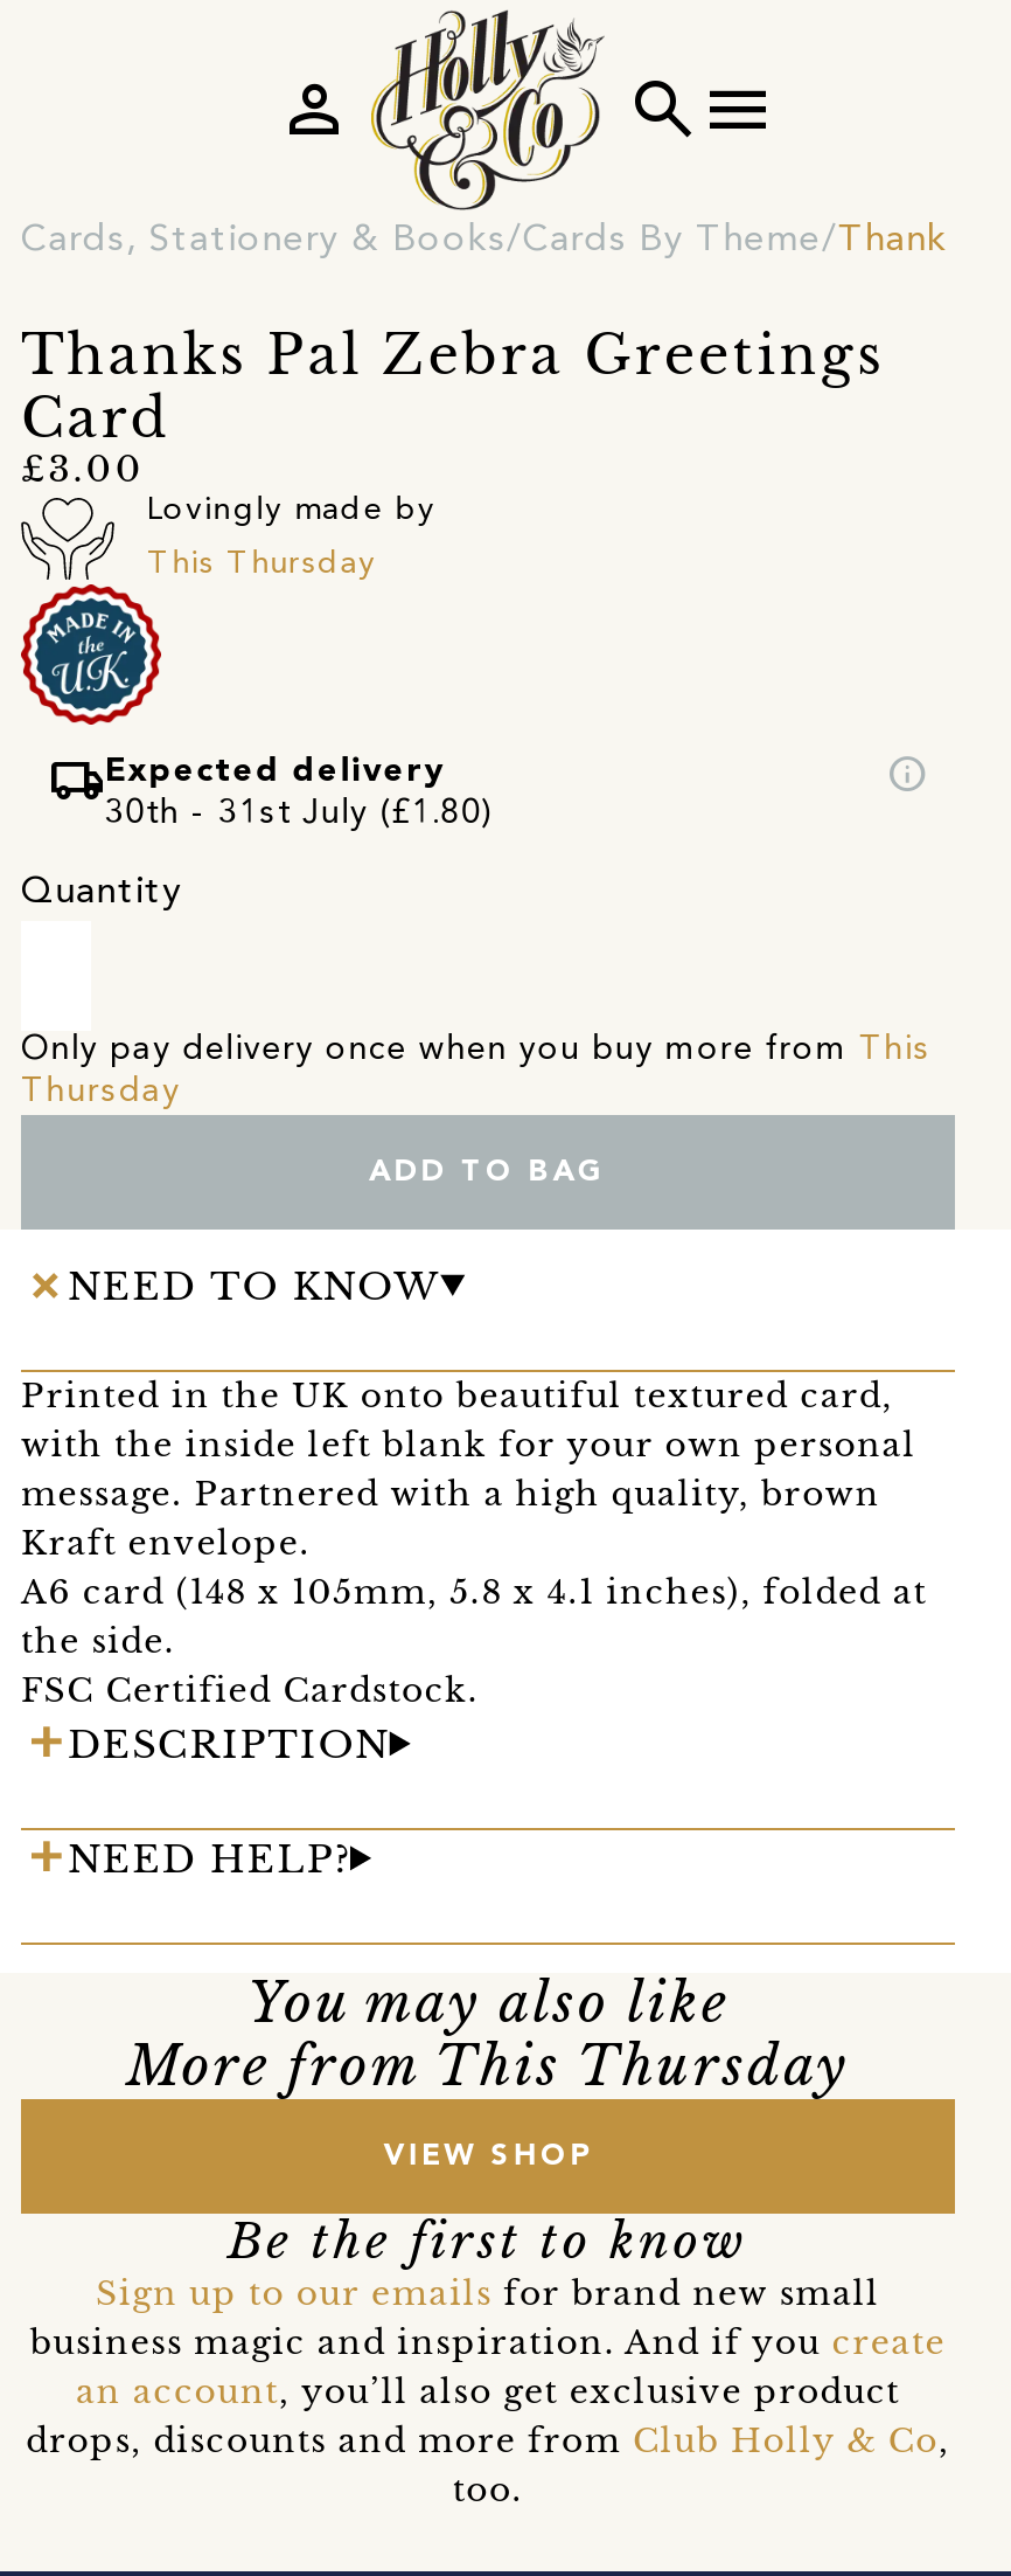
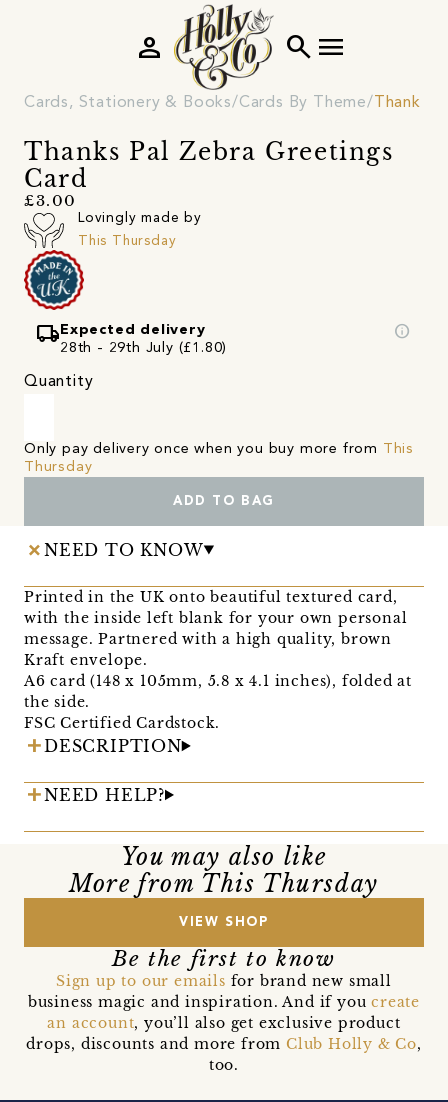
[105,797,493,832] 30th - 31st July (£1.80) -> [60,341,227,356] 28th - 29th July (£1.80)

